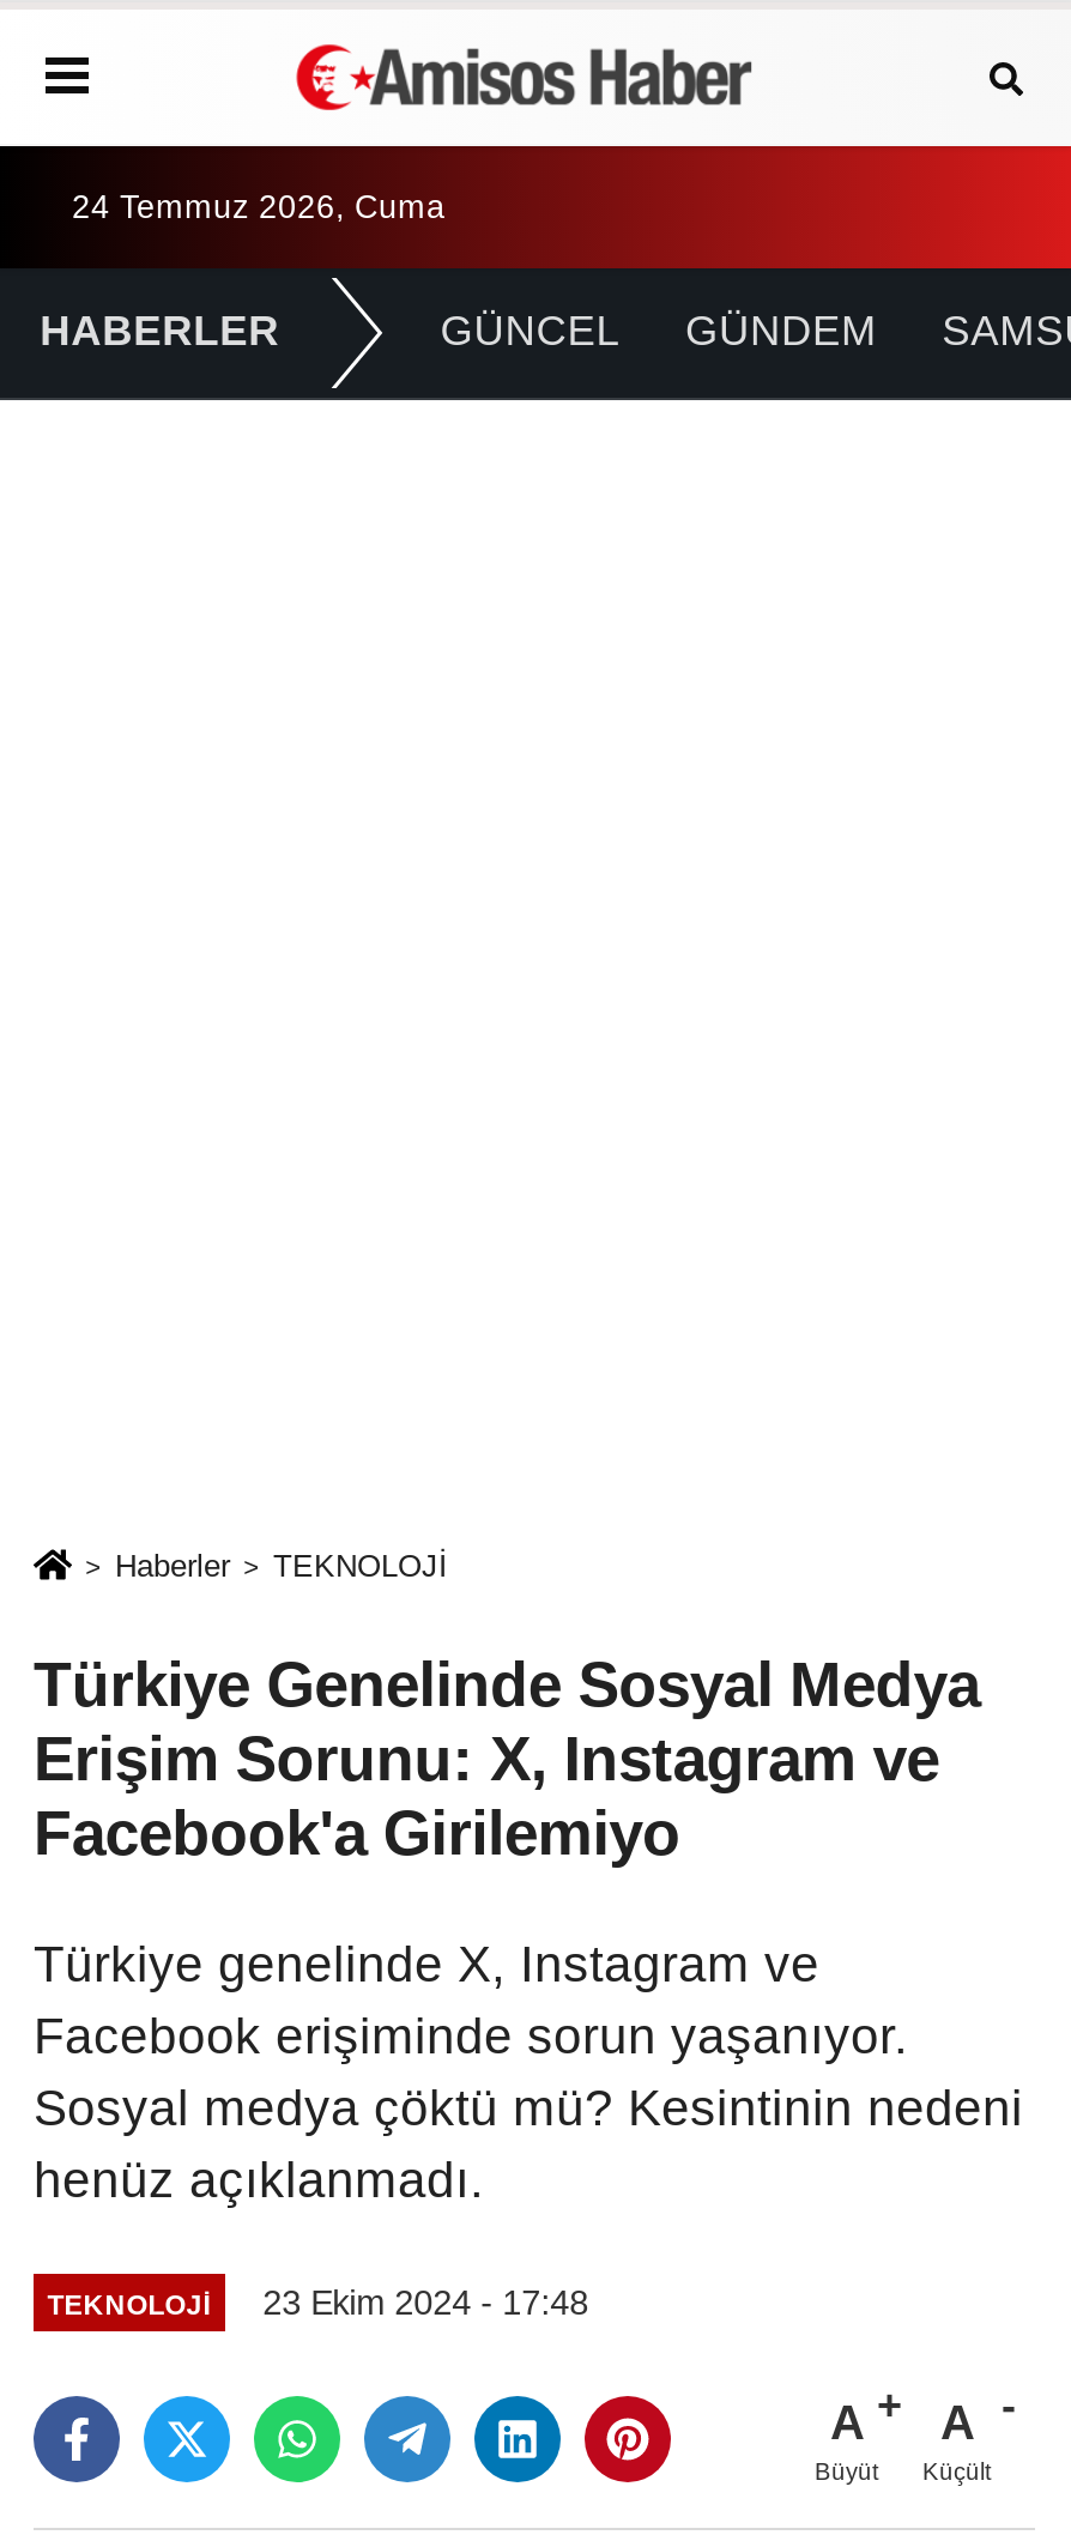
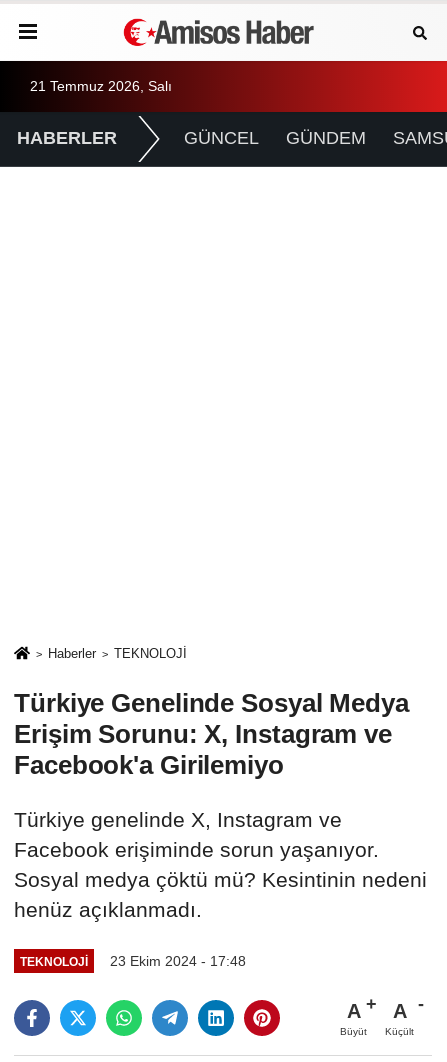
[72,189,446,225] 24 Temmuz 2026, Cuma -> [30,79,172,94] 21 Temmuz 2026, Salı

